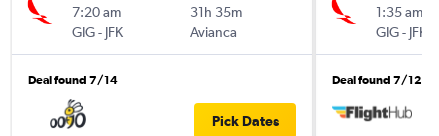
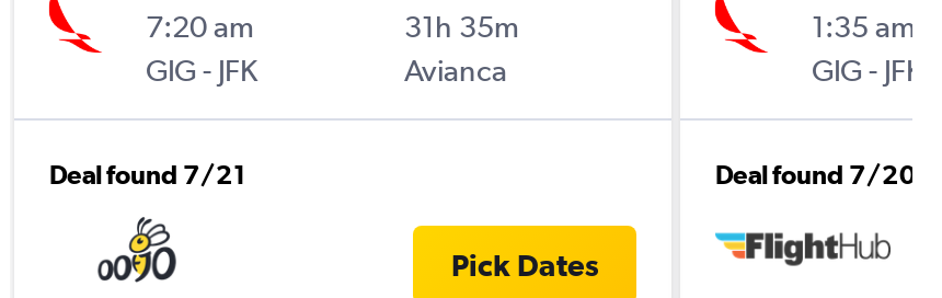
[28,73,118,87] Deal found 7/14 -> [49,160,246,191] Deal found 7/21
[332,73,422,87] Deal found 7/12 -> [715,160,917,191] Deal found 7/20

